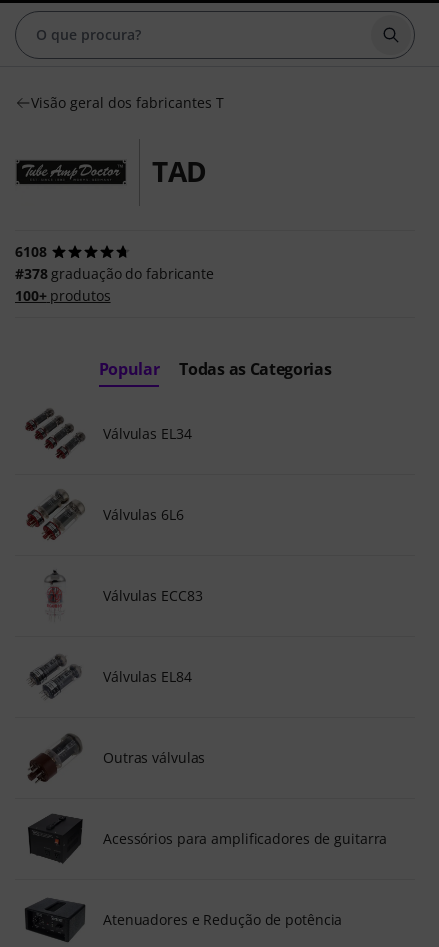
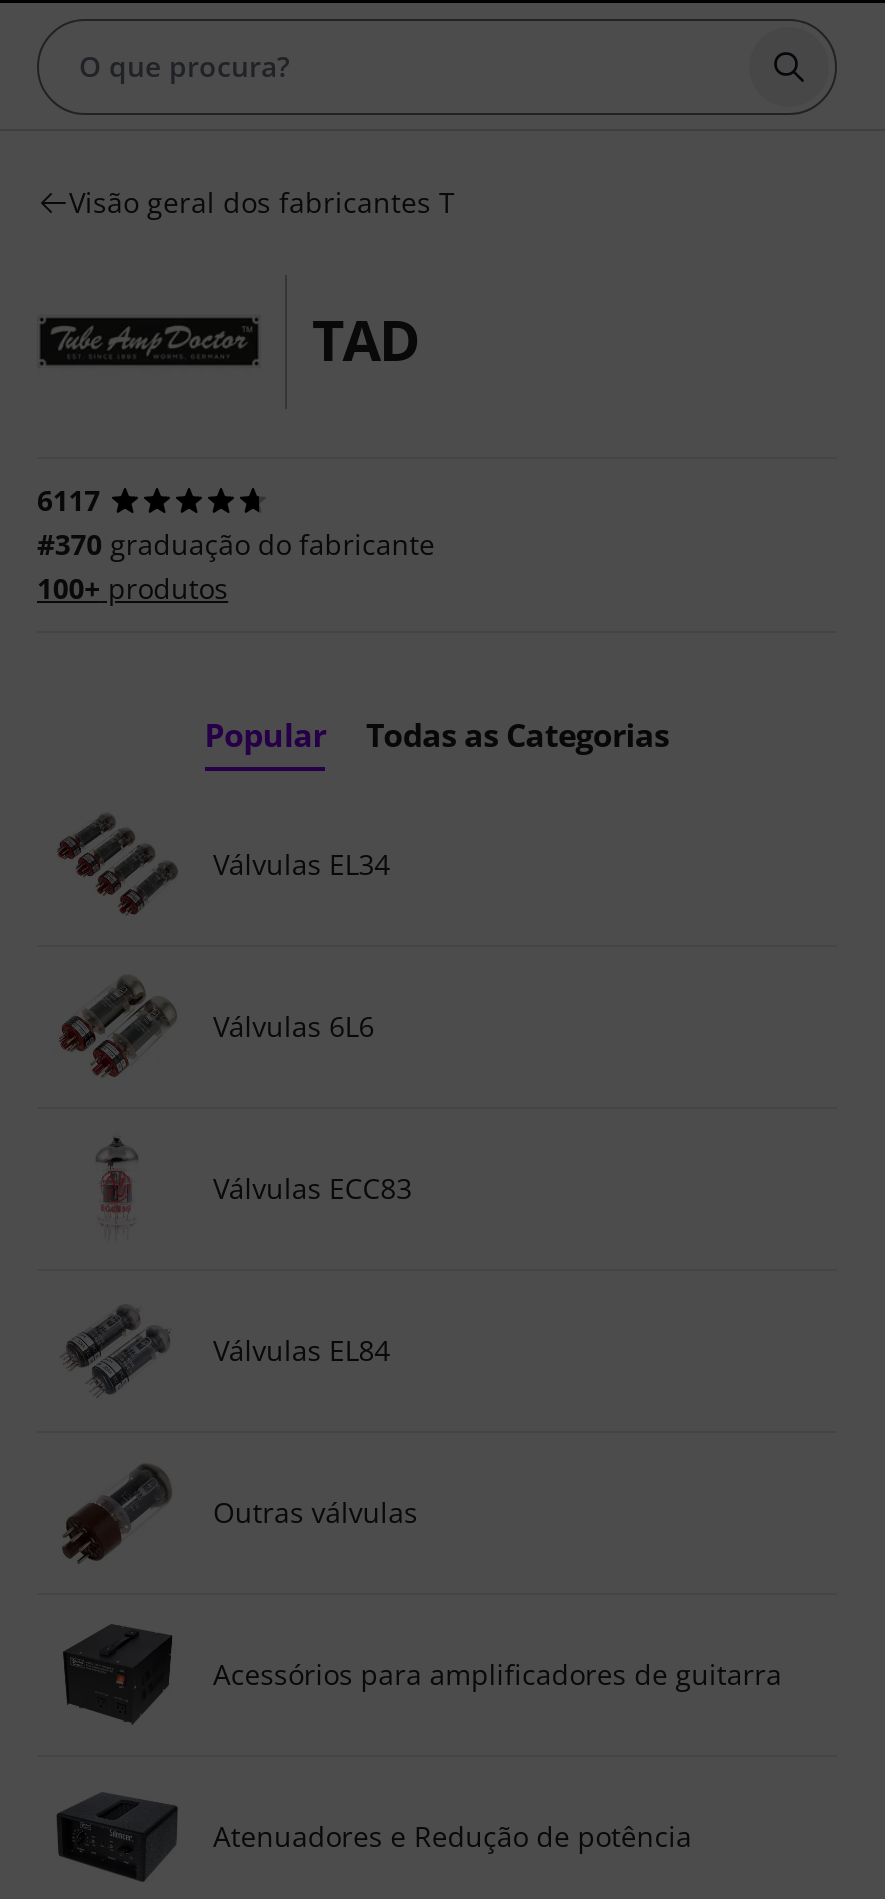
[15,242,47,261] 6108 -> [37,480,100,518] 6117
[15,264,214,283] #378 graduação do fabricante -> [37,524,435,562] #370 graduação do fabricante

